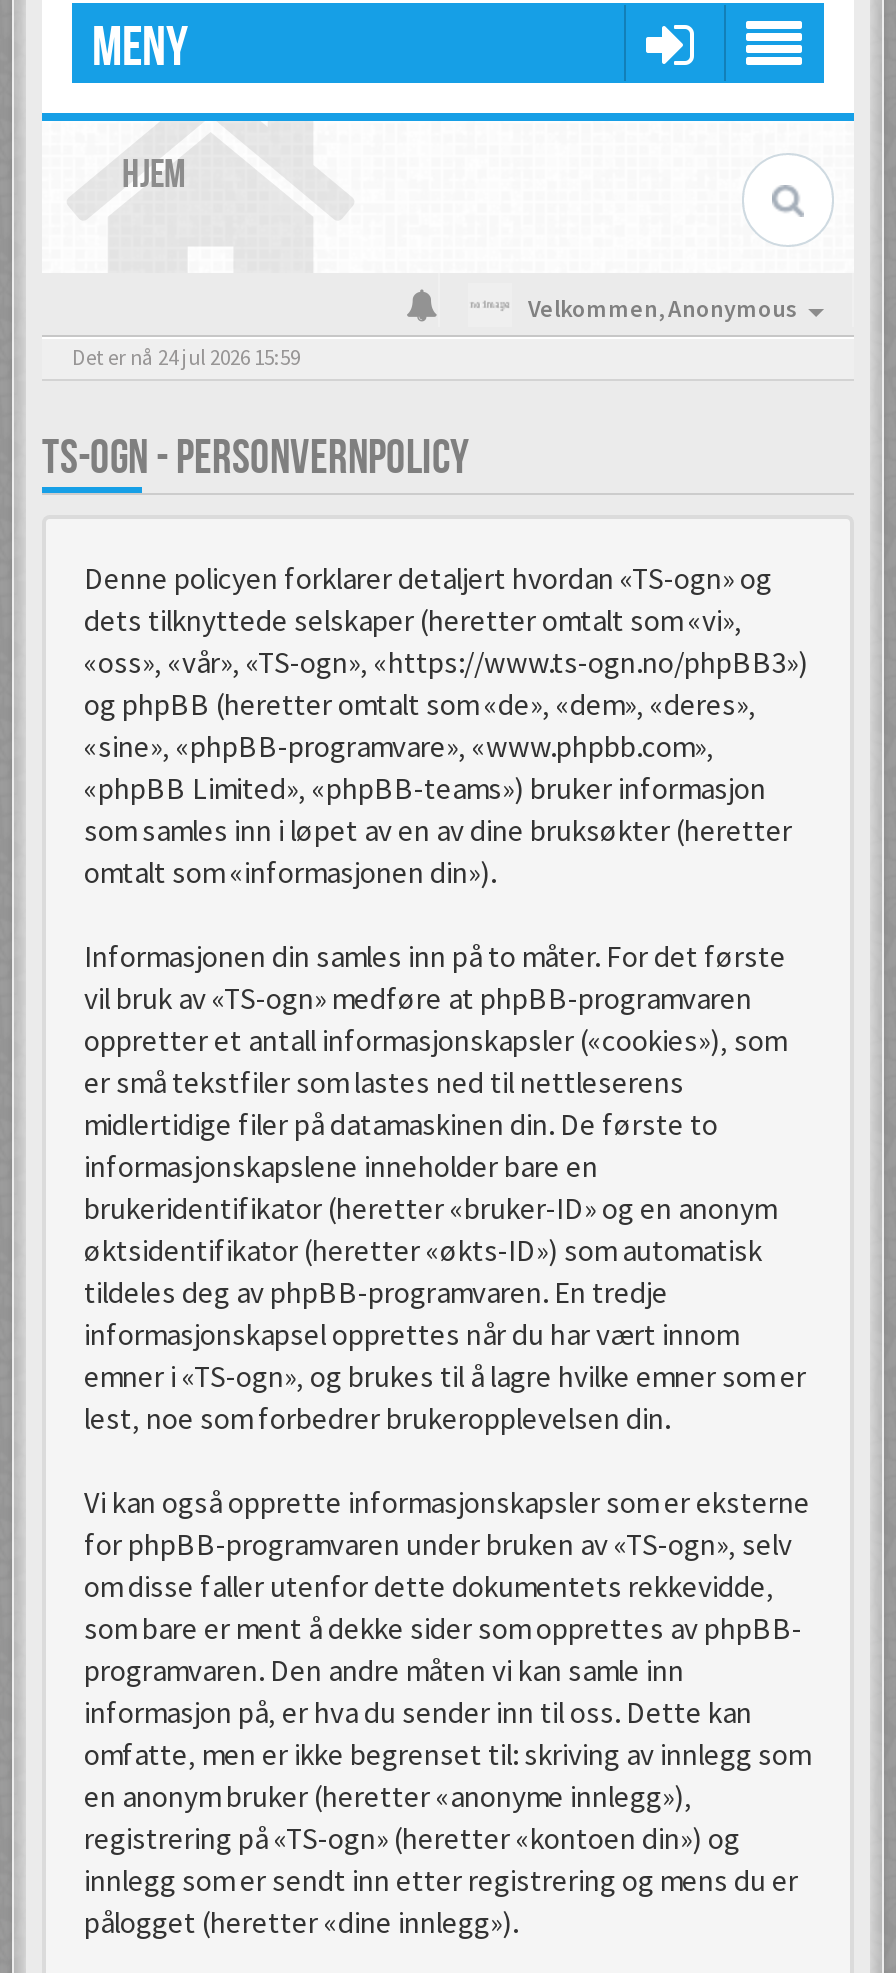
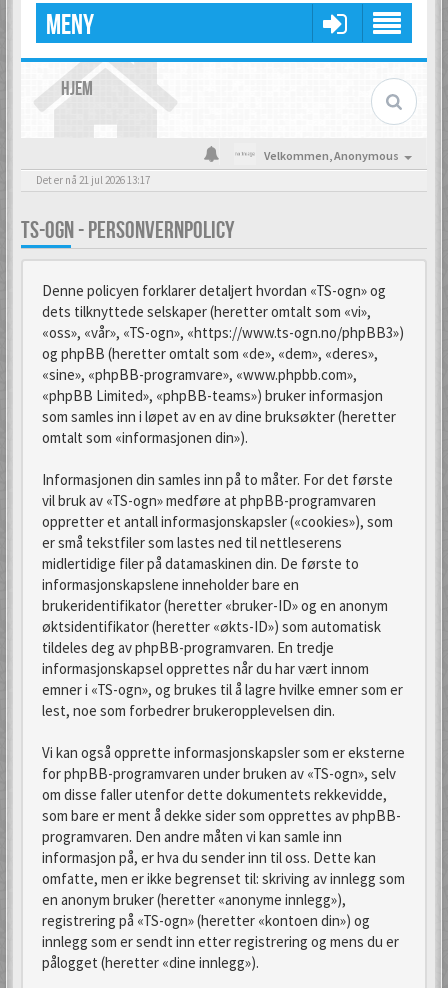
[72,343,300,371] Det er nå 24 jul 2026 15:59 -> [36,173,150,187] Det er nå 21 jul 2026 13:17

